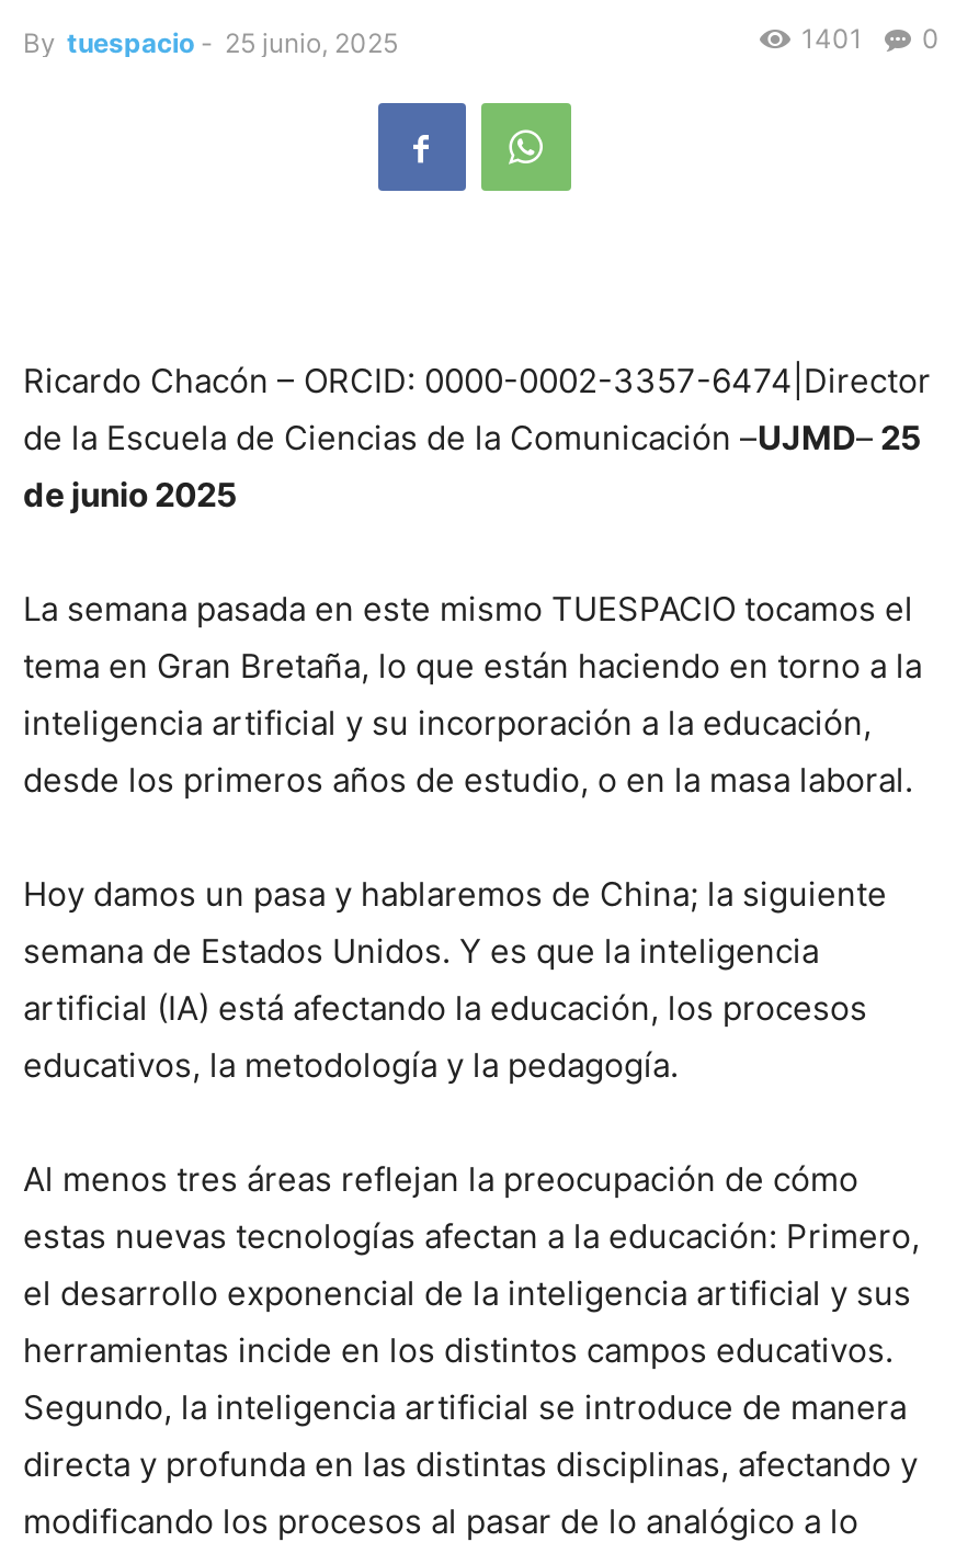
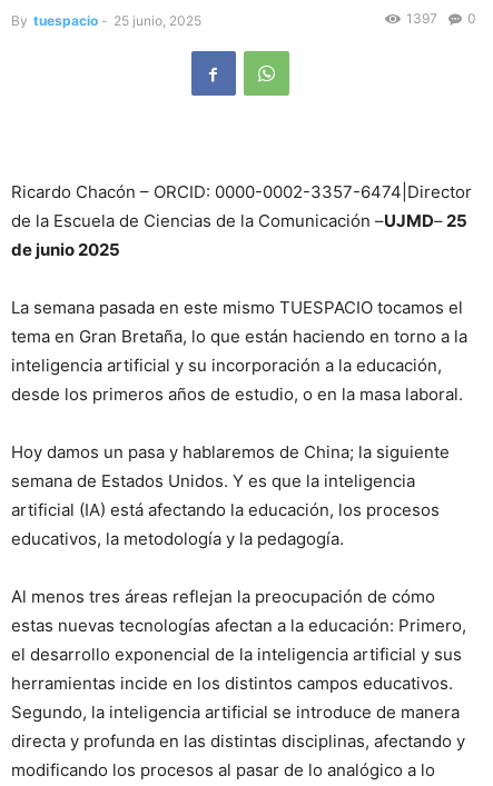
[801,22,940,55] 1401 0 -> [406,10,476,27] 1397 0

